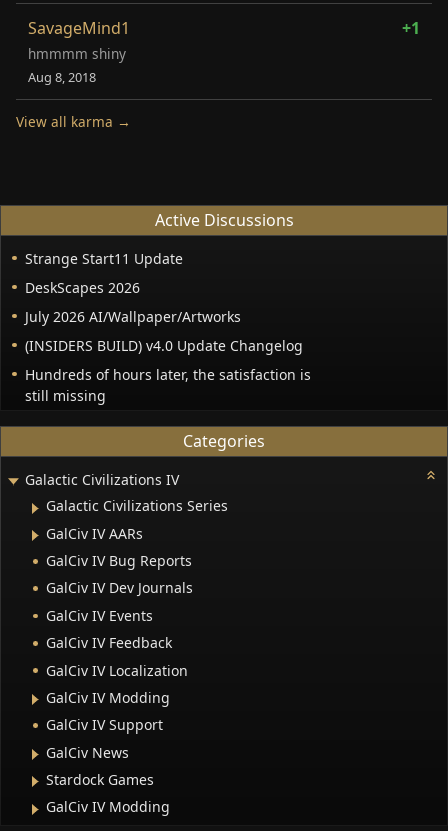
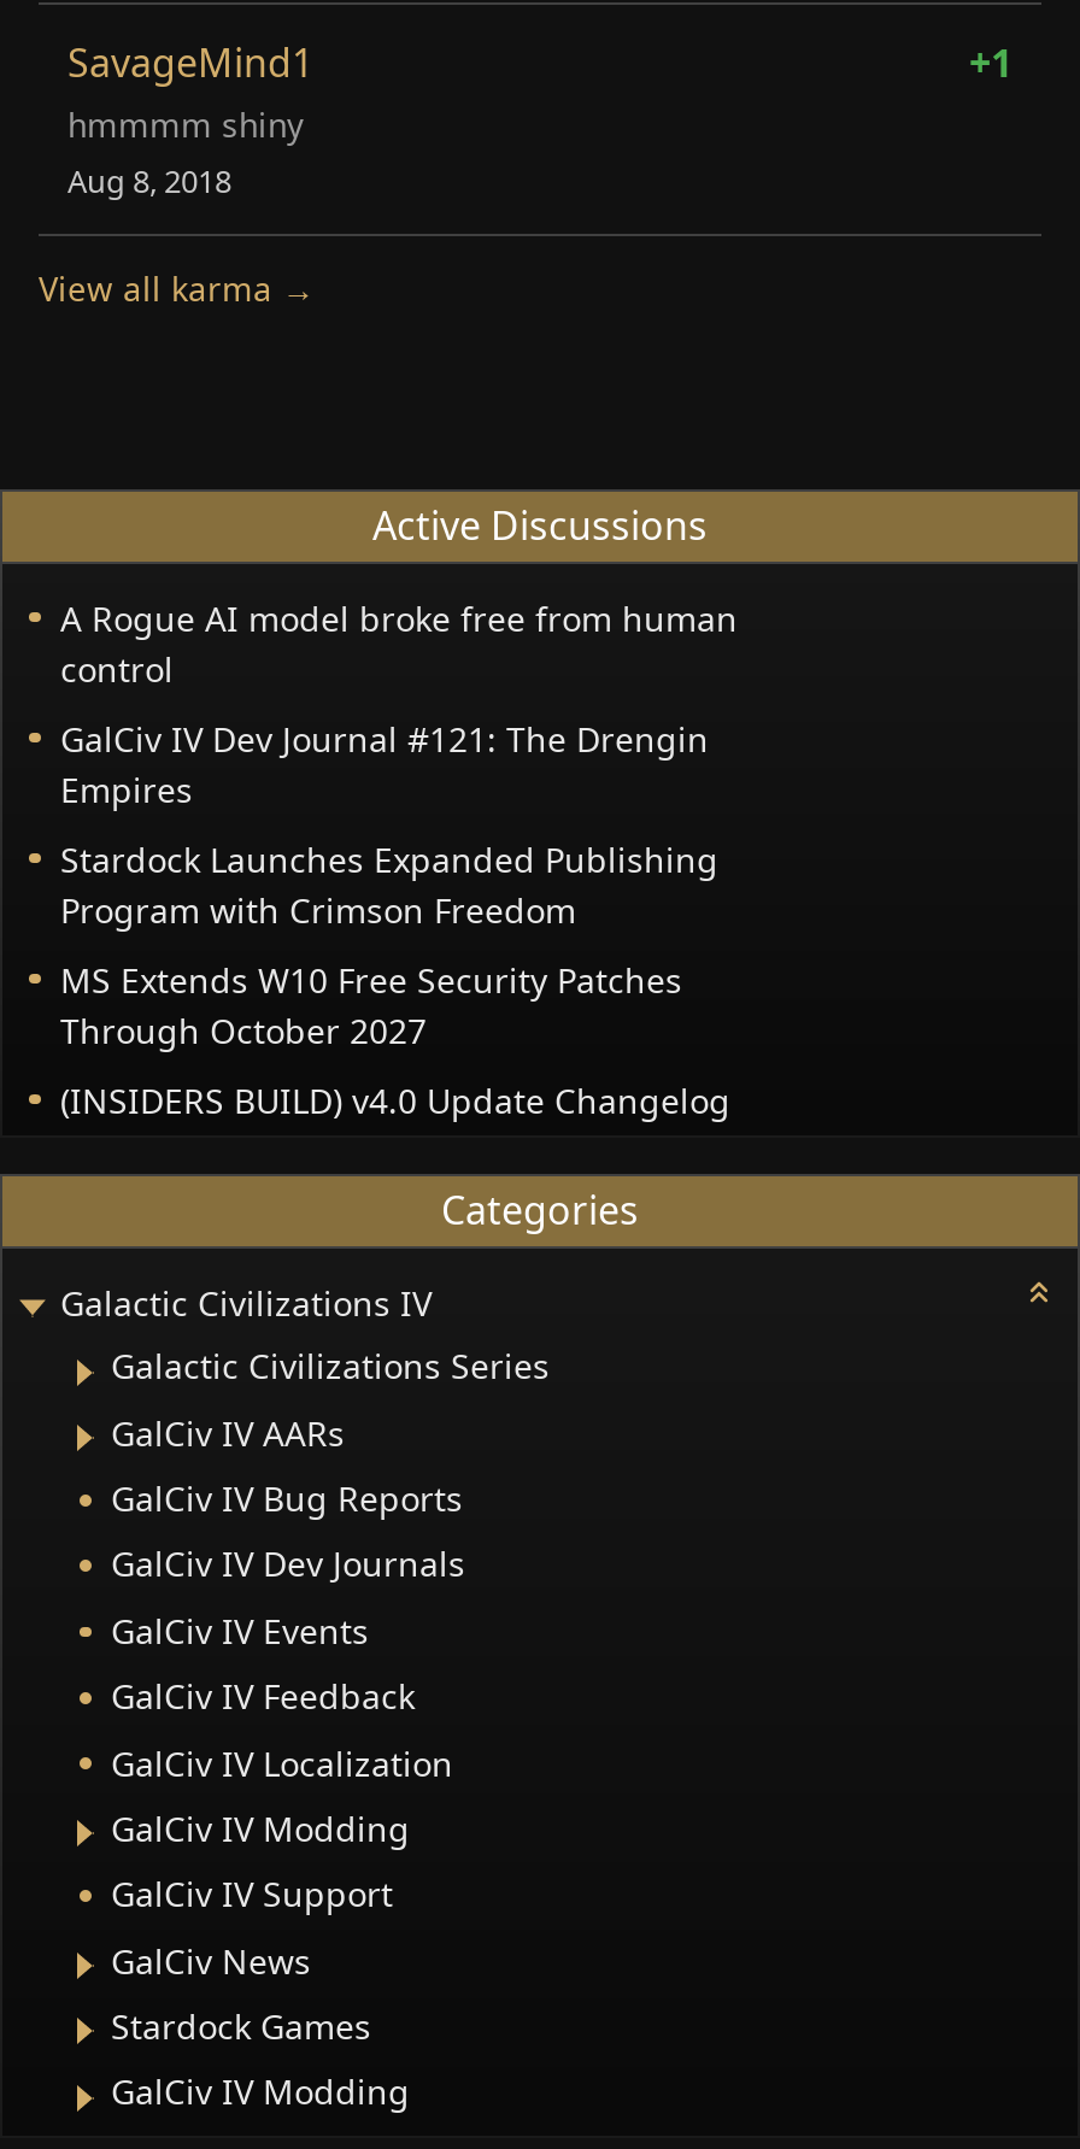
[25,249,241,326] Strange Start11 Update | DeskScapes 2026 | July 2026 AI/Wallpaper/Artworks -> [60,595,738,1053] A Rogue AI model broke free from human | control | GalCiv IV Dev Journal #121: The Drengin | Empires | Stardock Launches Expanded Publishing | Program with Crimson Freedom | MS Extends W10 Free Security Patches | Through October 2027
moved [25,336,303,355] -> [60,1077,730,1123]: (INSIDERS BUILD) v4.0 Update Changelog
[25,365,311,405] Hundreds of hours later, the satisfaction is | still missing -> none

